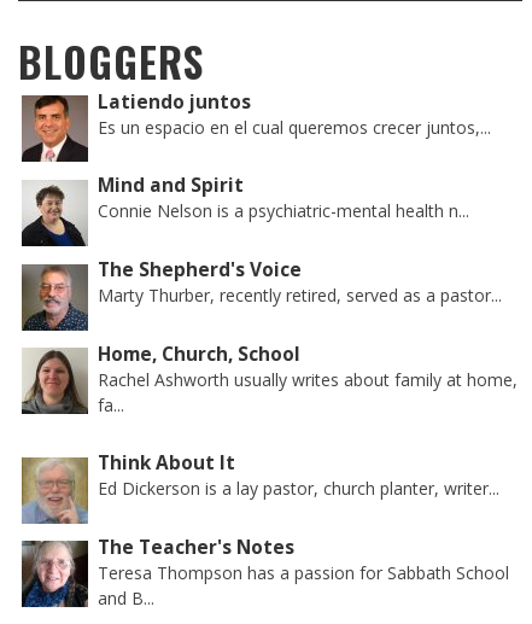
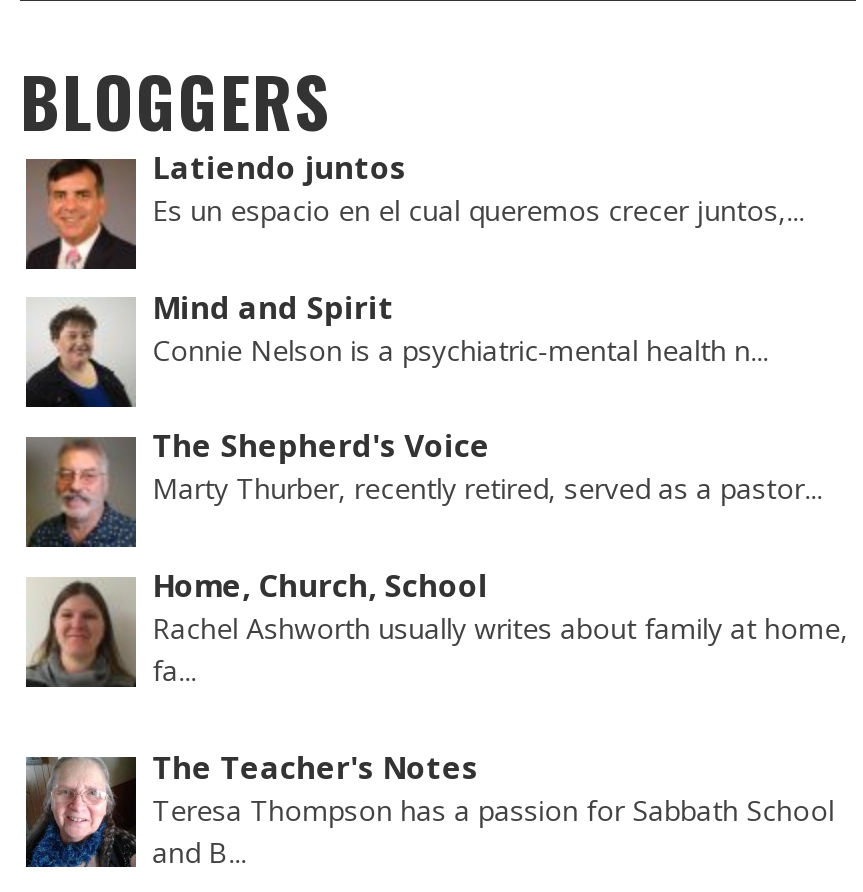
[22,450,500,525] [image] | Think About It | Ed Dickerson is a lay pastor, church planter, writer... -> none

